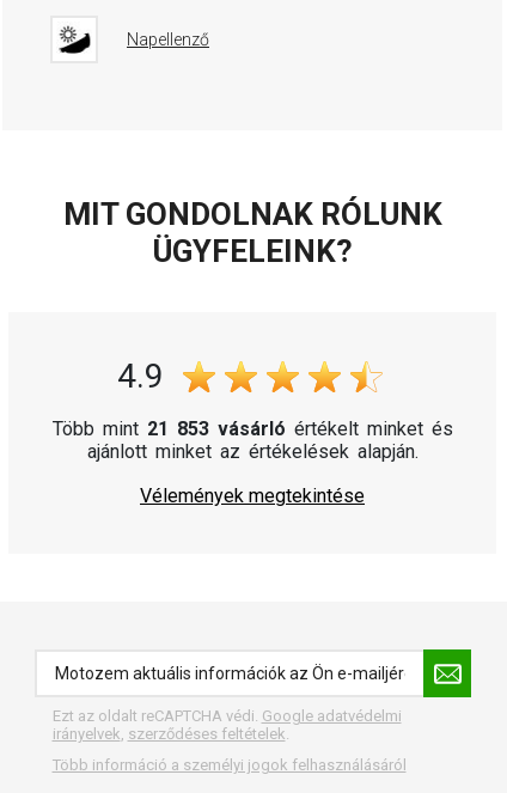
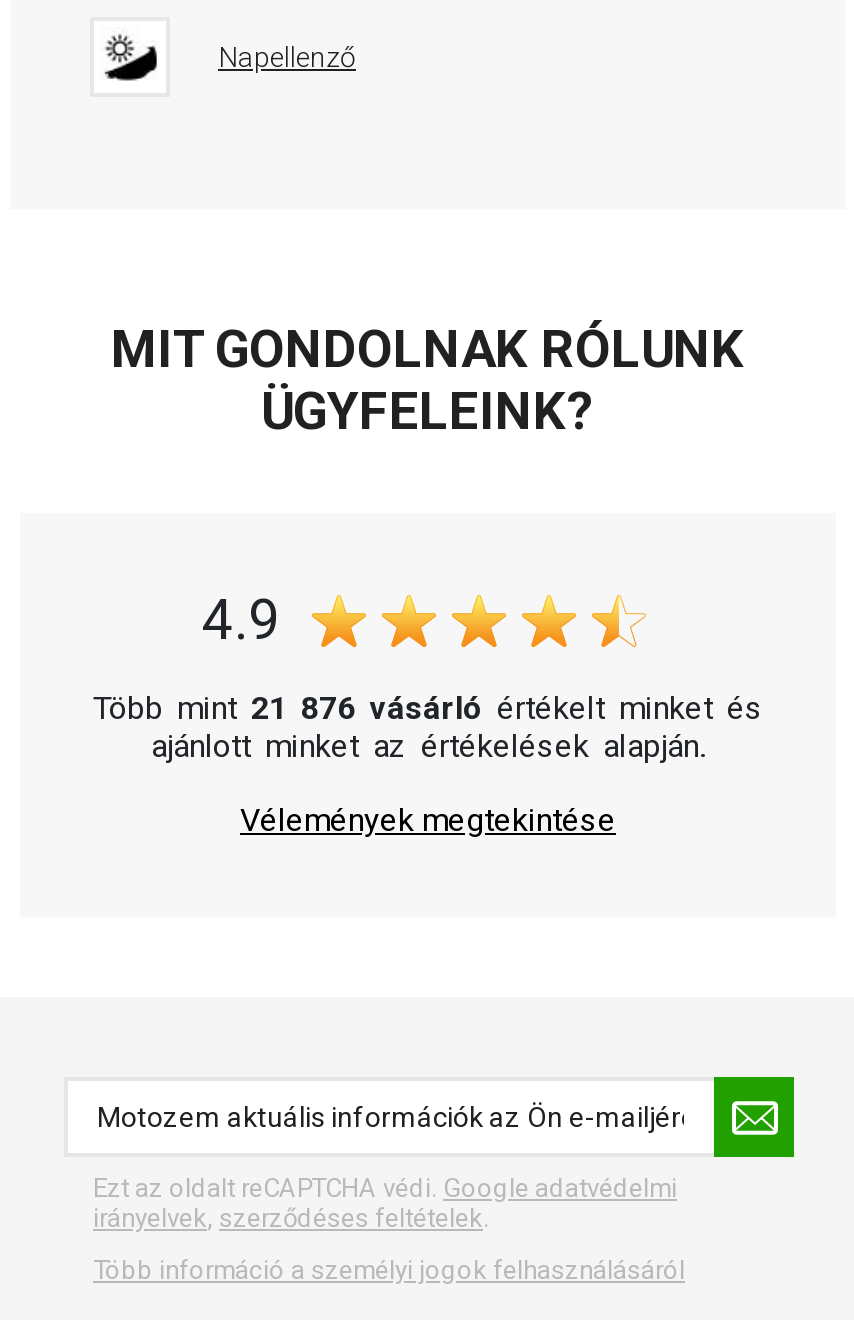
[52,417,453,440] Több mint 21 853 vásárló értékelt minket és -> [93,689,763,727] Több mint 21 876 vásárló értékelt minket és

